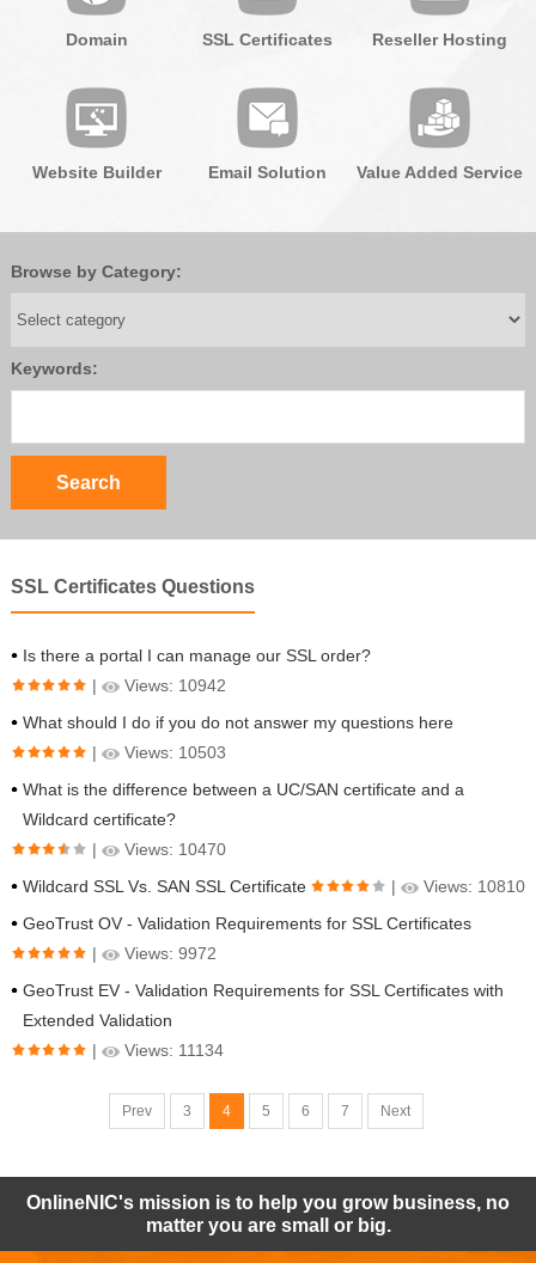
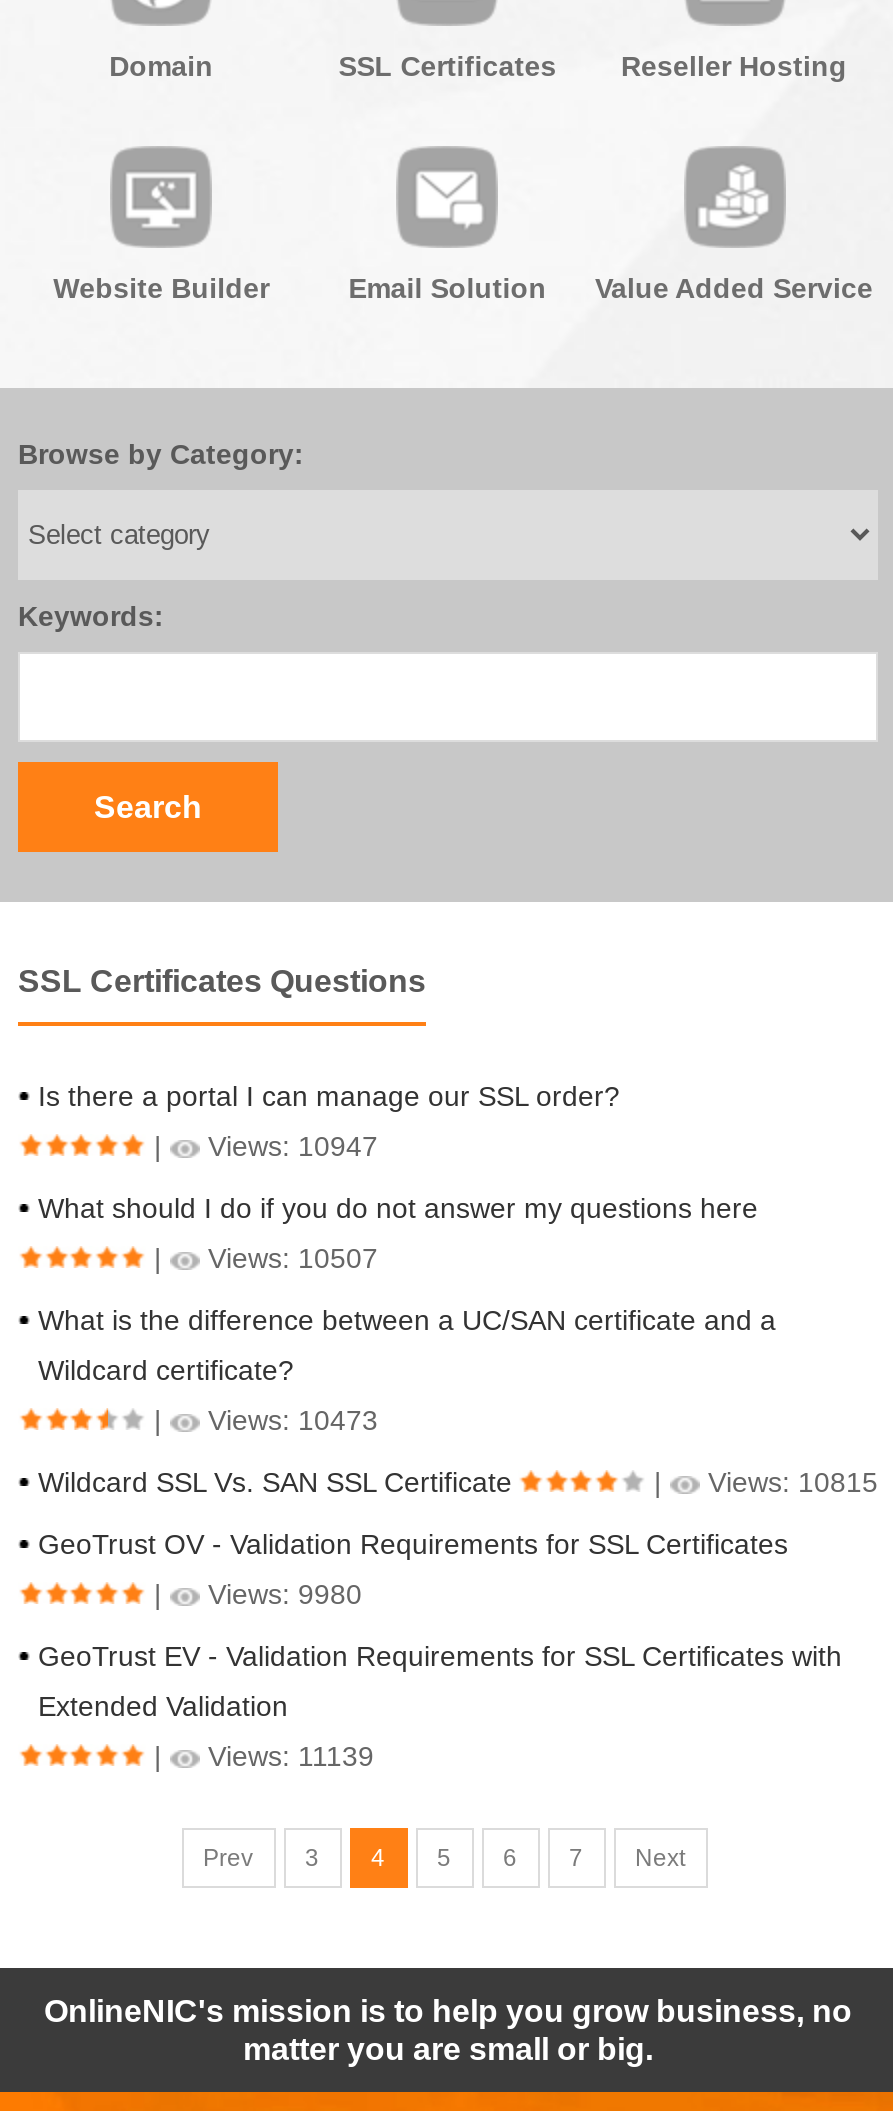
[120,676,226,695] Views: 10942 -> [200,1130,378,1162] Views: 10947
[120,743,226,762] Views: 10503 -> [200,1242,378,1274] Views: 10507
[120,840,226,859] Views: 10470 -> [200,1404,378,1436] Views: 10473
[419,877,525,896] Views: 10810 -> [700,1466,878,1498] Views: 10815
[120,944,217,963] Views: 9972 -> [200,1578,362,1610] Views: 9980
[120,1041,224,1060] Views: 11134 -> [200,1740,374,1772] Views: 11139

